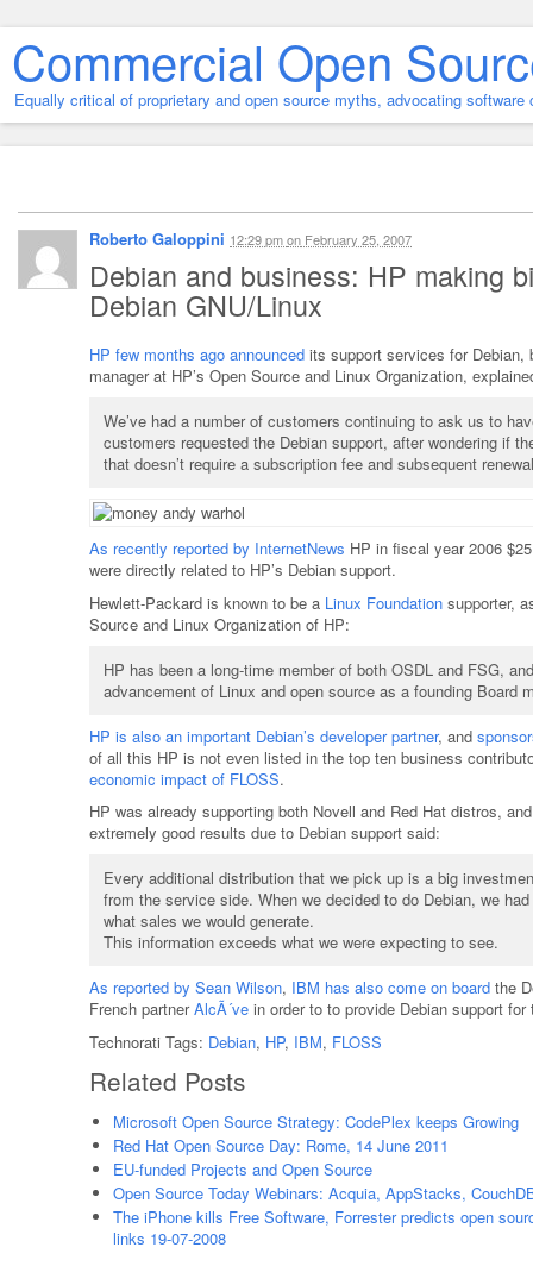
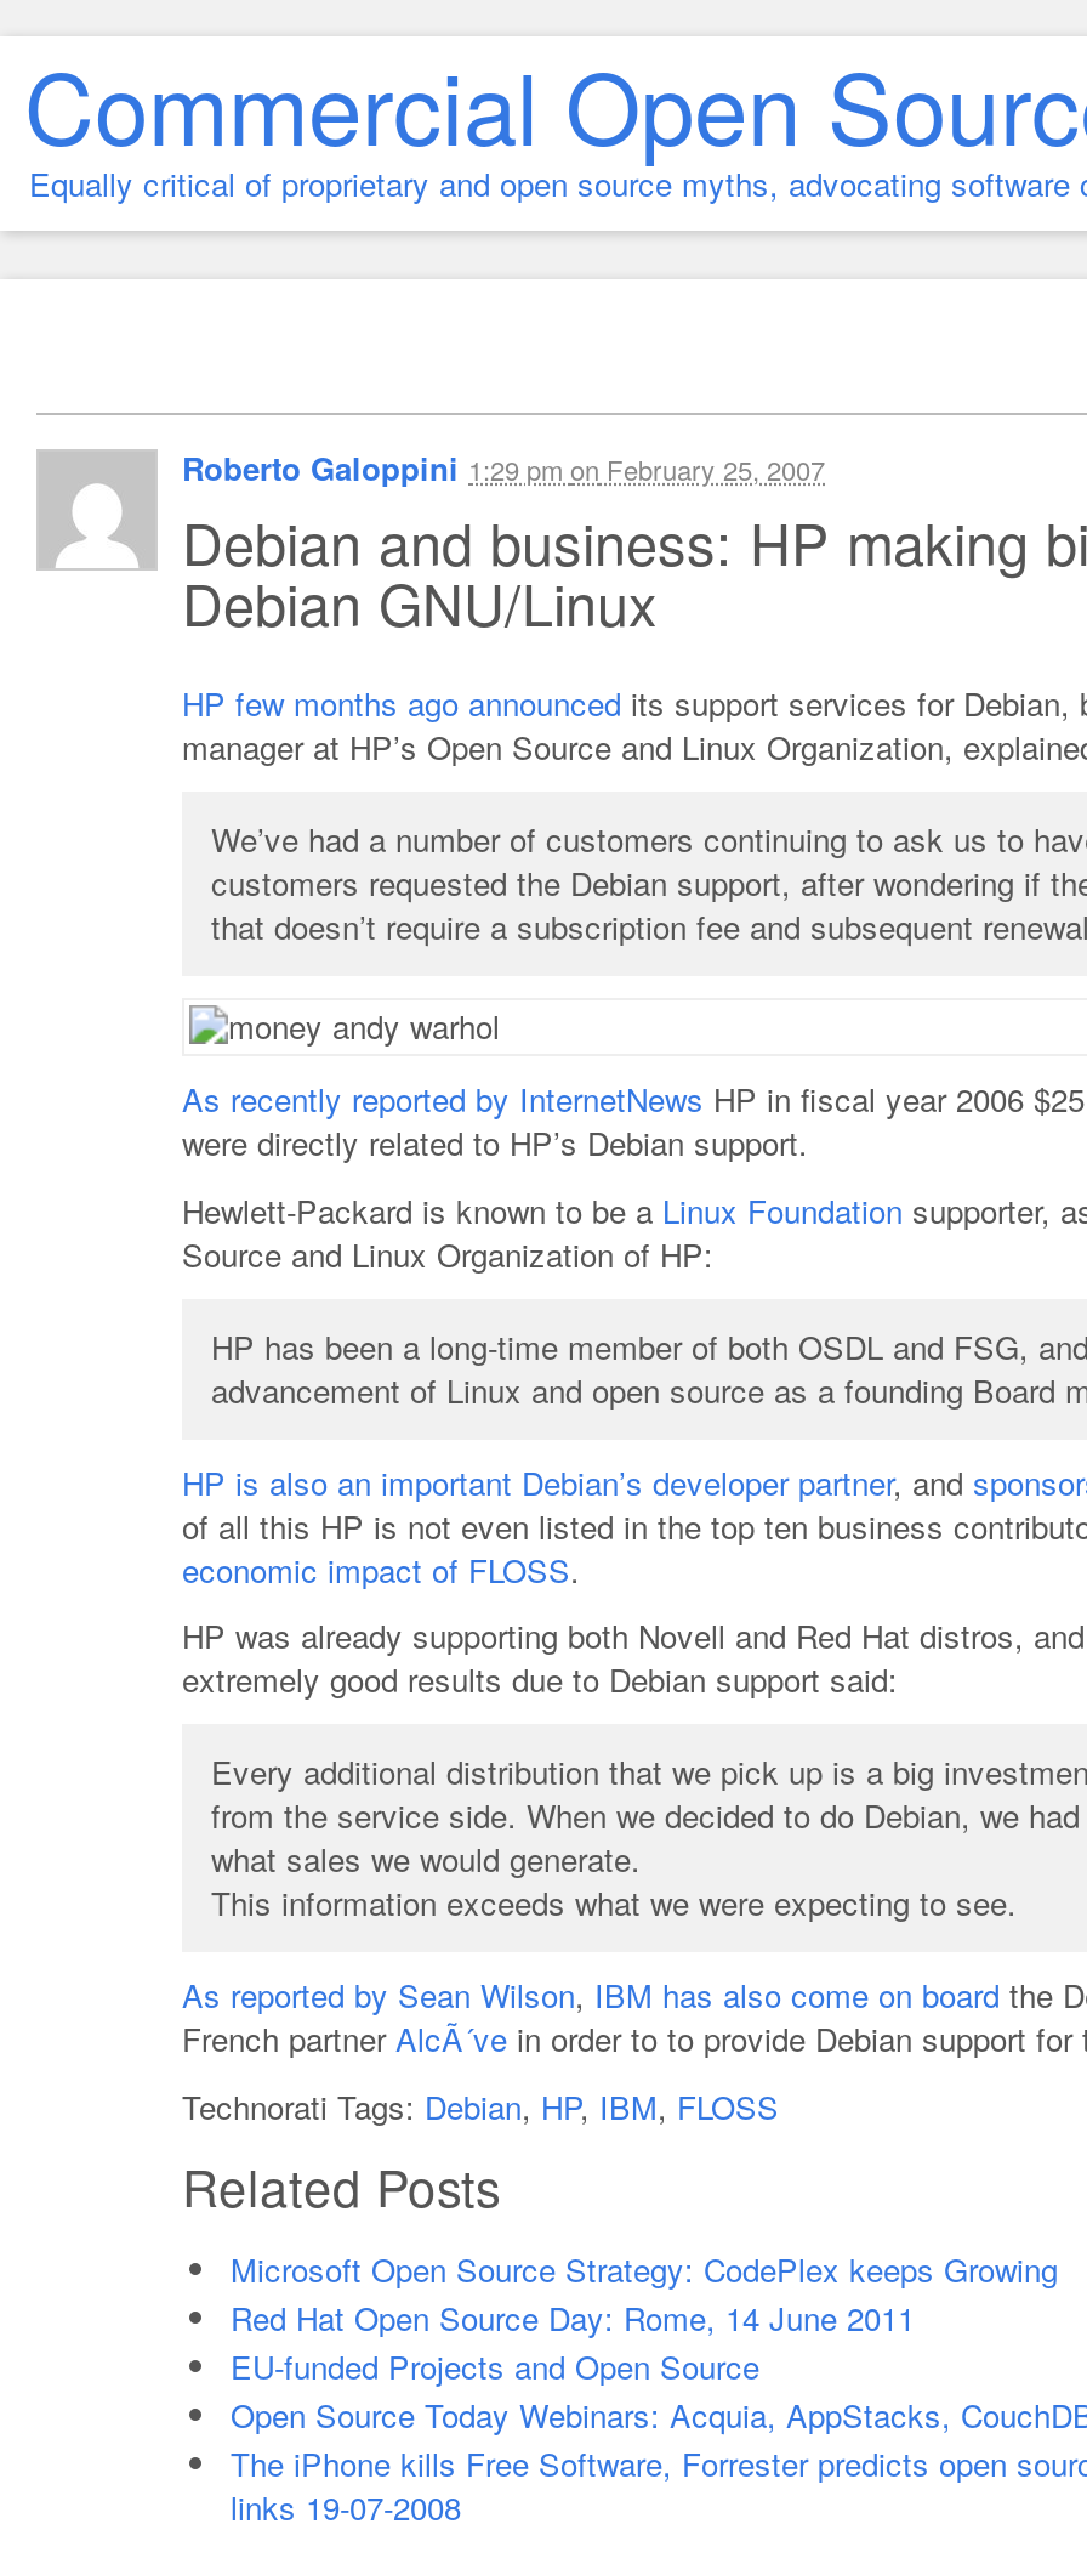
[89,227,412,250] Roberto Galoppini 12:29 pm on February 25, 2007 -> [182,444,825,490] Roberto Galoppini 1:29 pm on February 25, 2007

